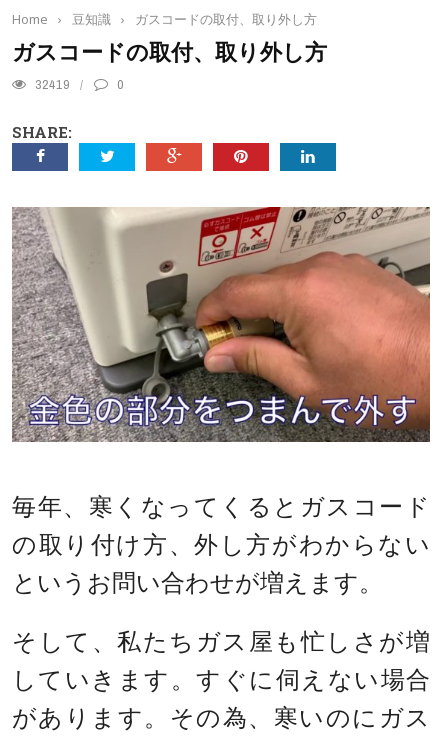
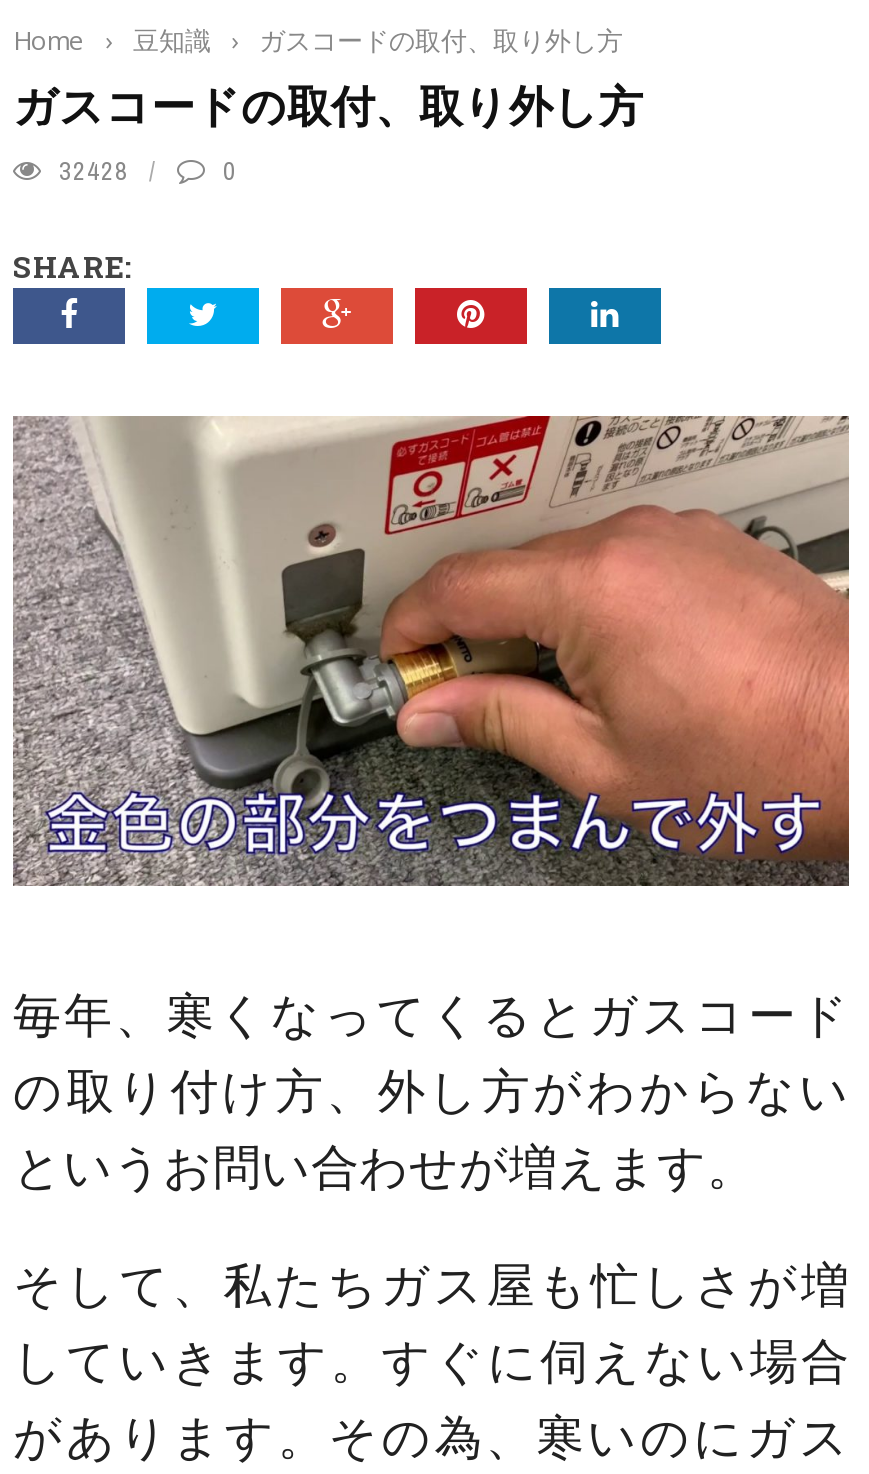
[35,76,70,93] 32419 -> [59,154,129,188] 32428

